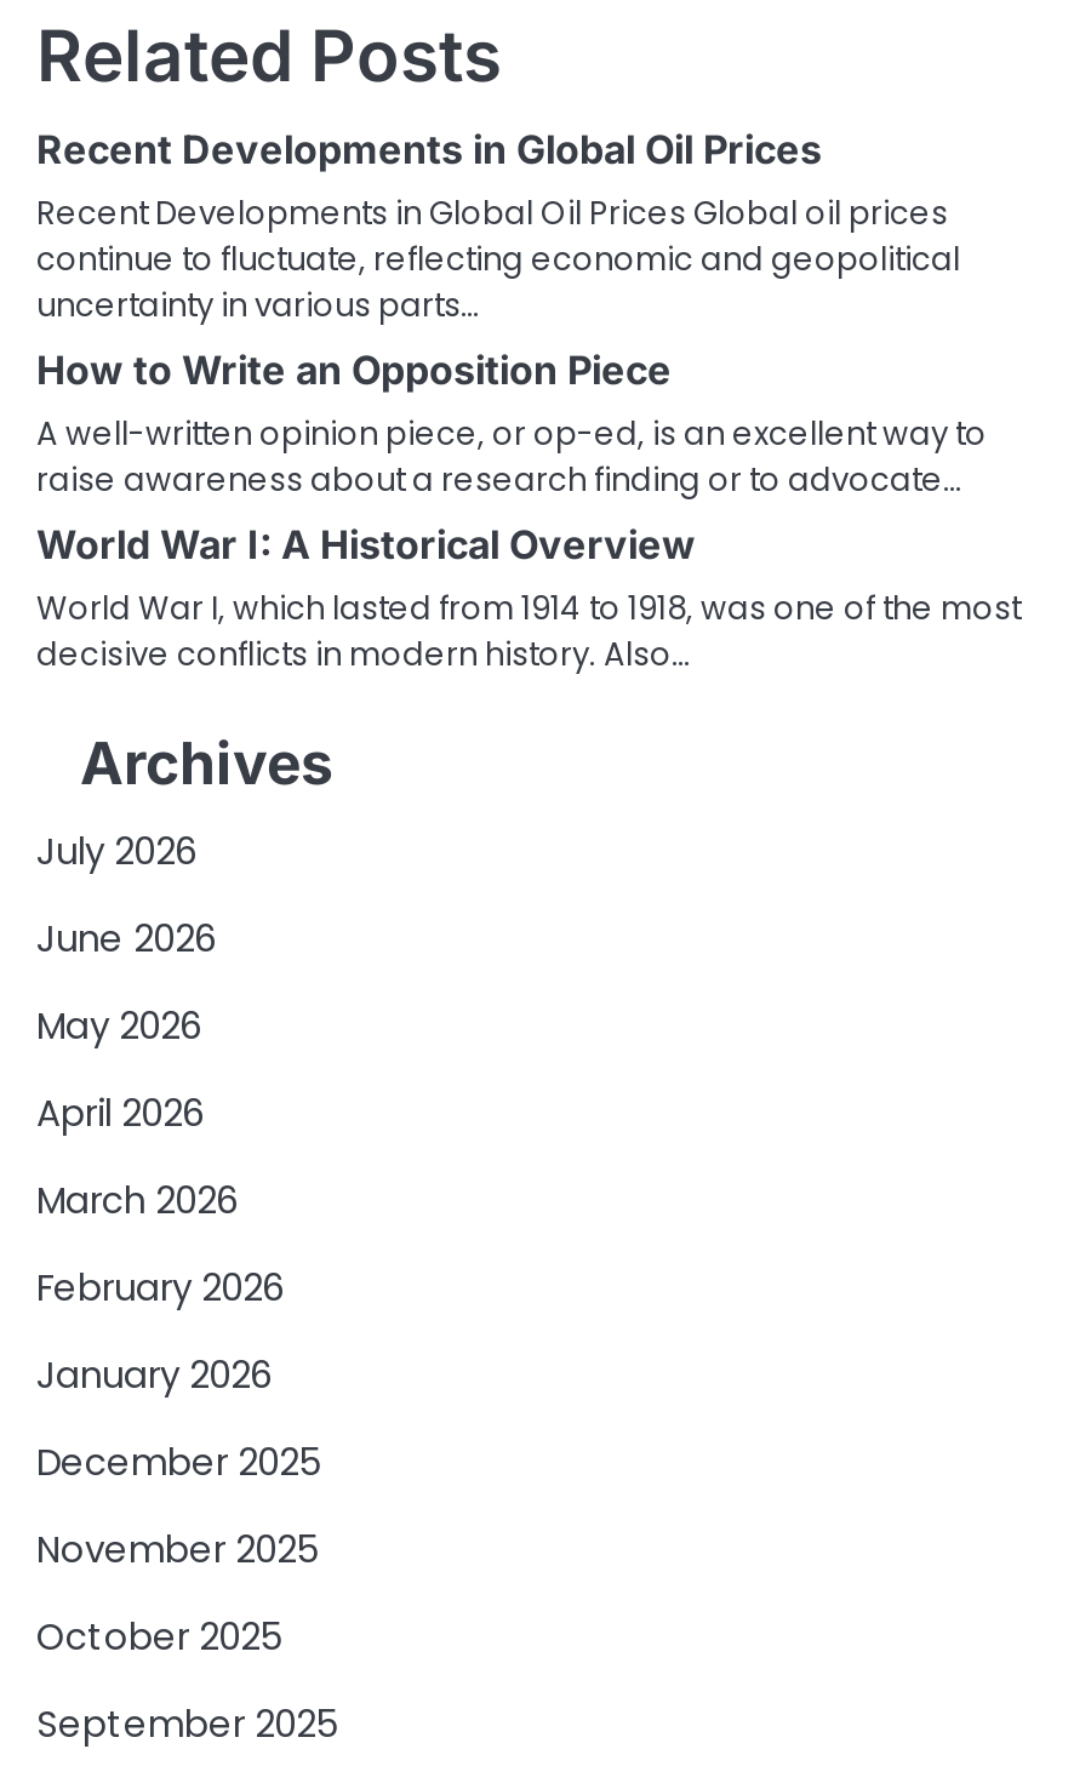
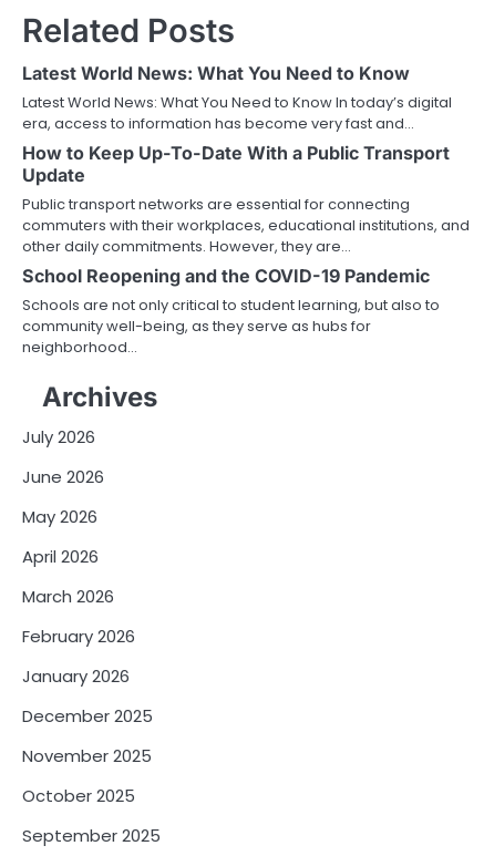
[36,125,1021,678] Recent Developments in Global Oil Prices | Recent Developments in Global Oil Prices Global oil prices | continue to fluctuate, reflecting economic and geopolitical | uncertainty in various parts… | How to Write an Opposition Piece | A well-written opinion piece, or op-ed, is an excellent way to | raise awareness about a research finding or to advocate… | World War I: A Historical Overview | World War I, which lasted from 1914 to 1918, was one of the most | decisive conflicts in modern history. Also… -> [22,62,470,358] Latest World News: What You Need to Know | Latest World News: What You Need to Know In today’s digital | era, access to information has become very fast and… | How to Keep Up-To-Date With a Public Transport | Update | Public transport networks are essential for connecting | commuters with their workplaces, educational institutions, and | other daily commitments. However, they are… | School Reopening and the COVID-19 Pandemic | Schools are not only critical to student learning, but also to | community well-being, as they serve as hubs for | neighborhood…

